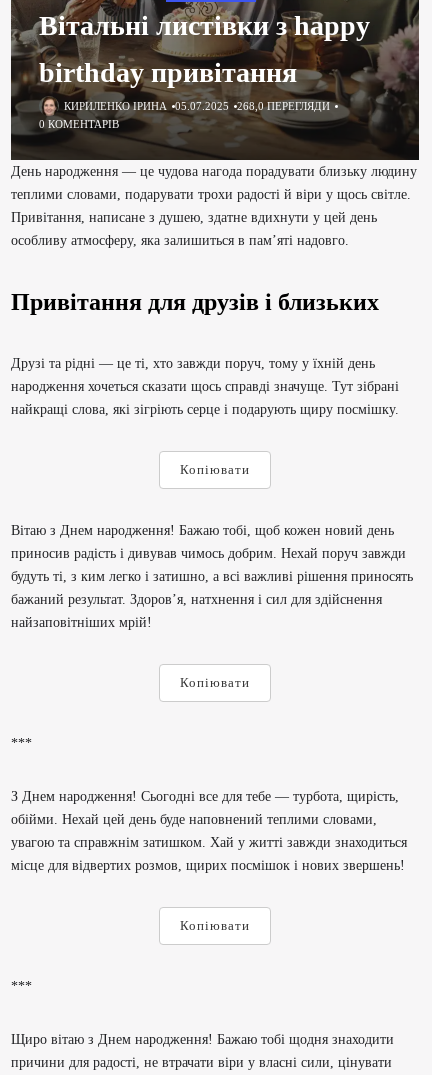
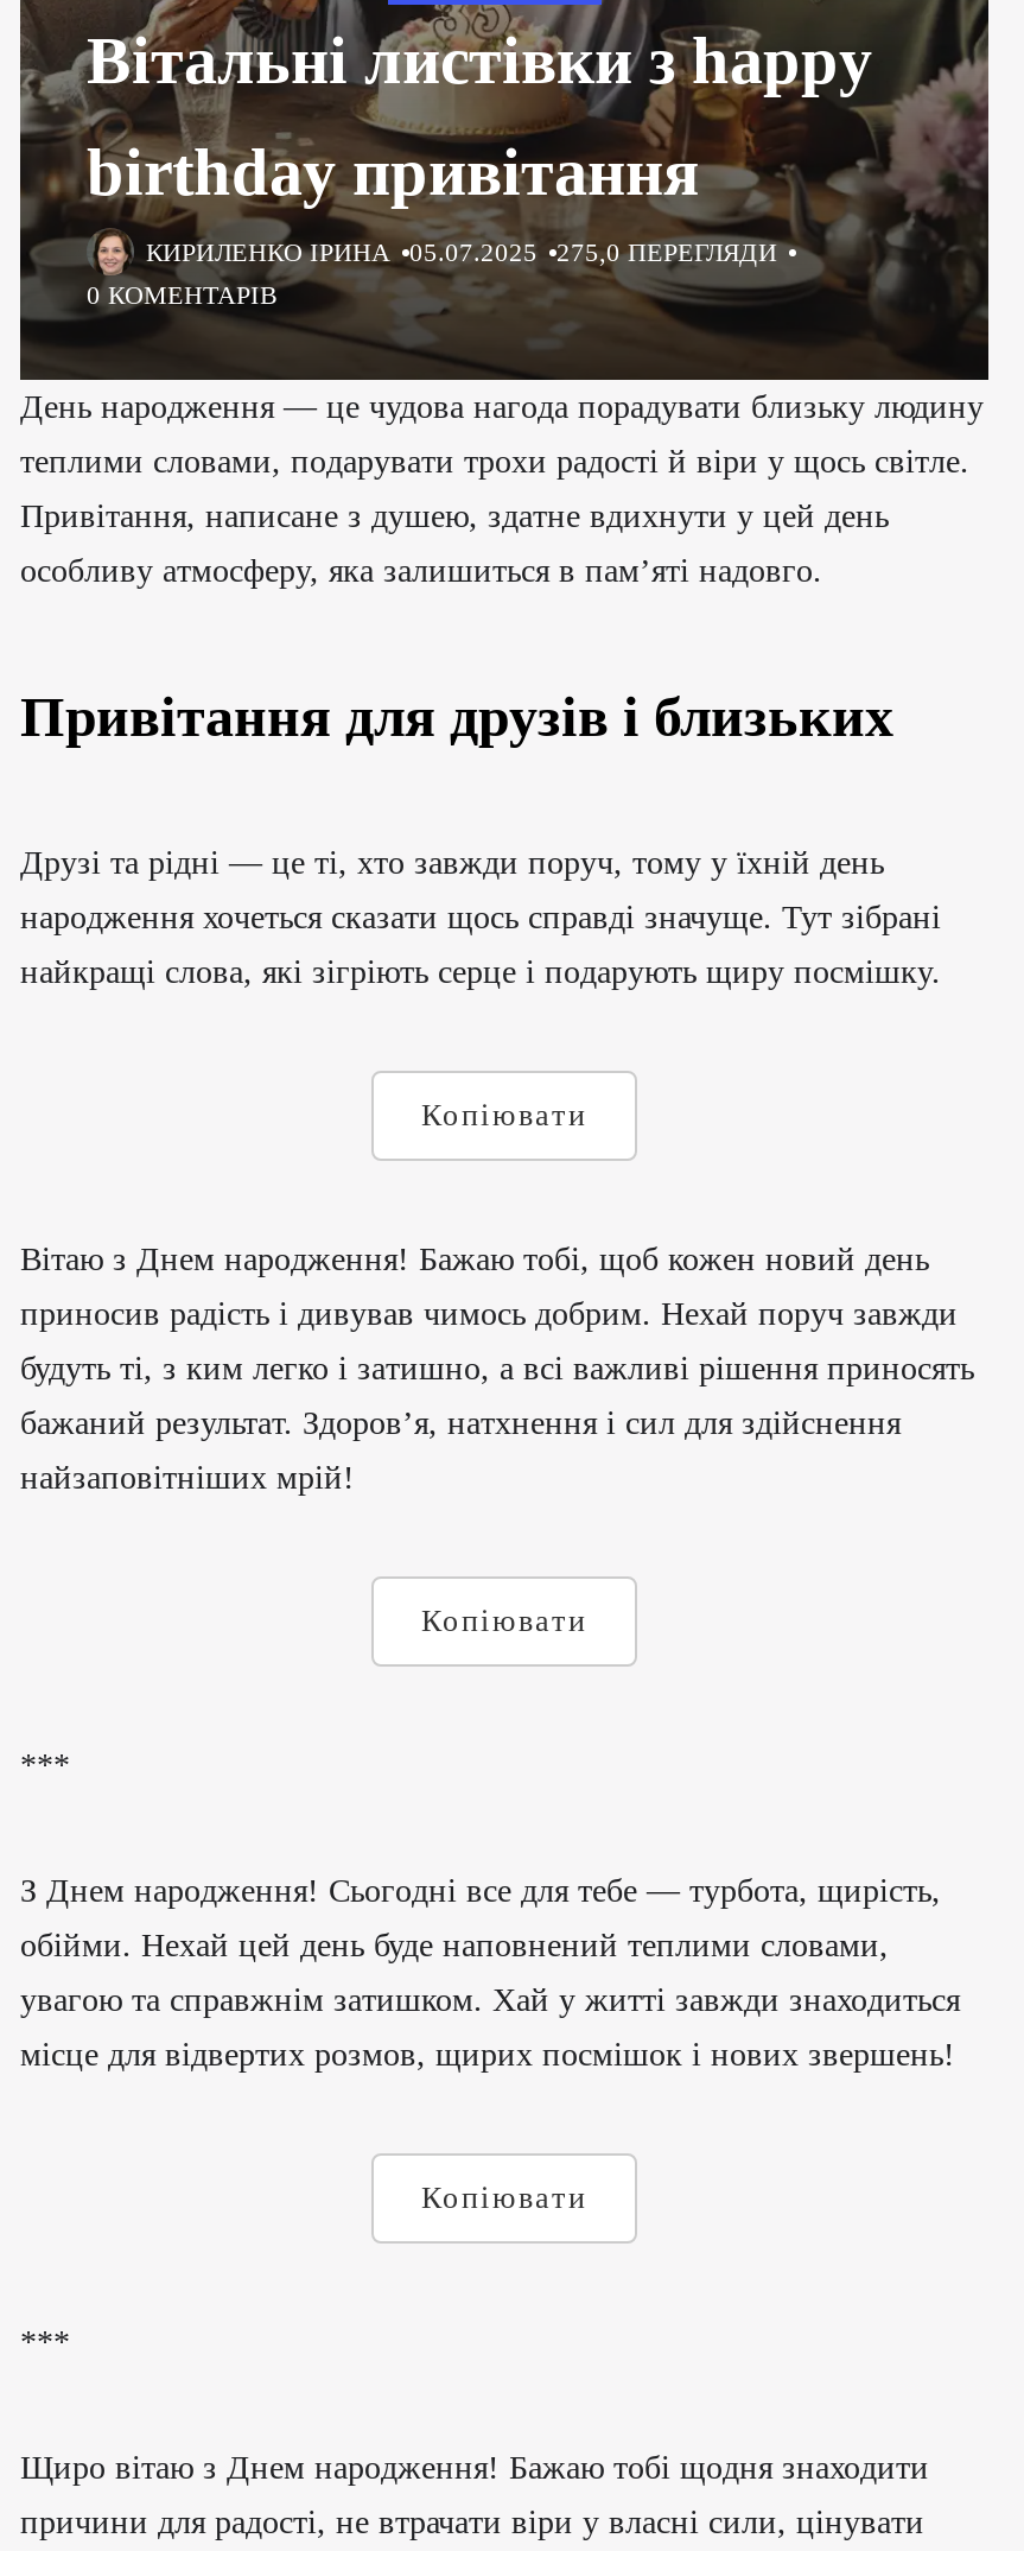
[64,100,330,112] КИРИЛЕНКО ІРИНА 05.07.2025 268,0 ПЕРЕГЛЯДИ -> [146,237,777,266] КИРИЛЕНКО ІРИНА 05.07.2025 275,0 ПЕРЕГЛЯДИ

